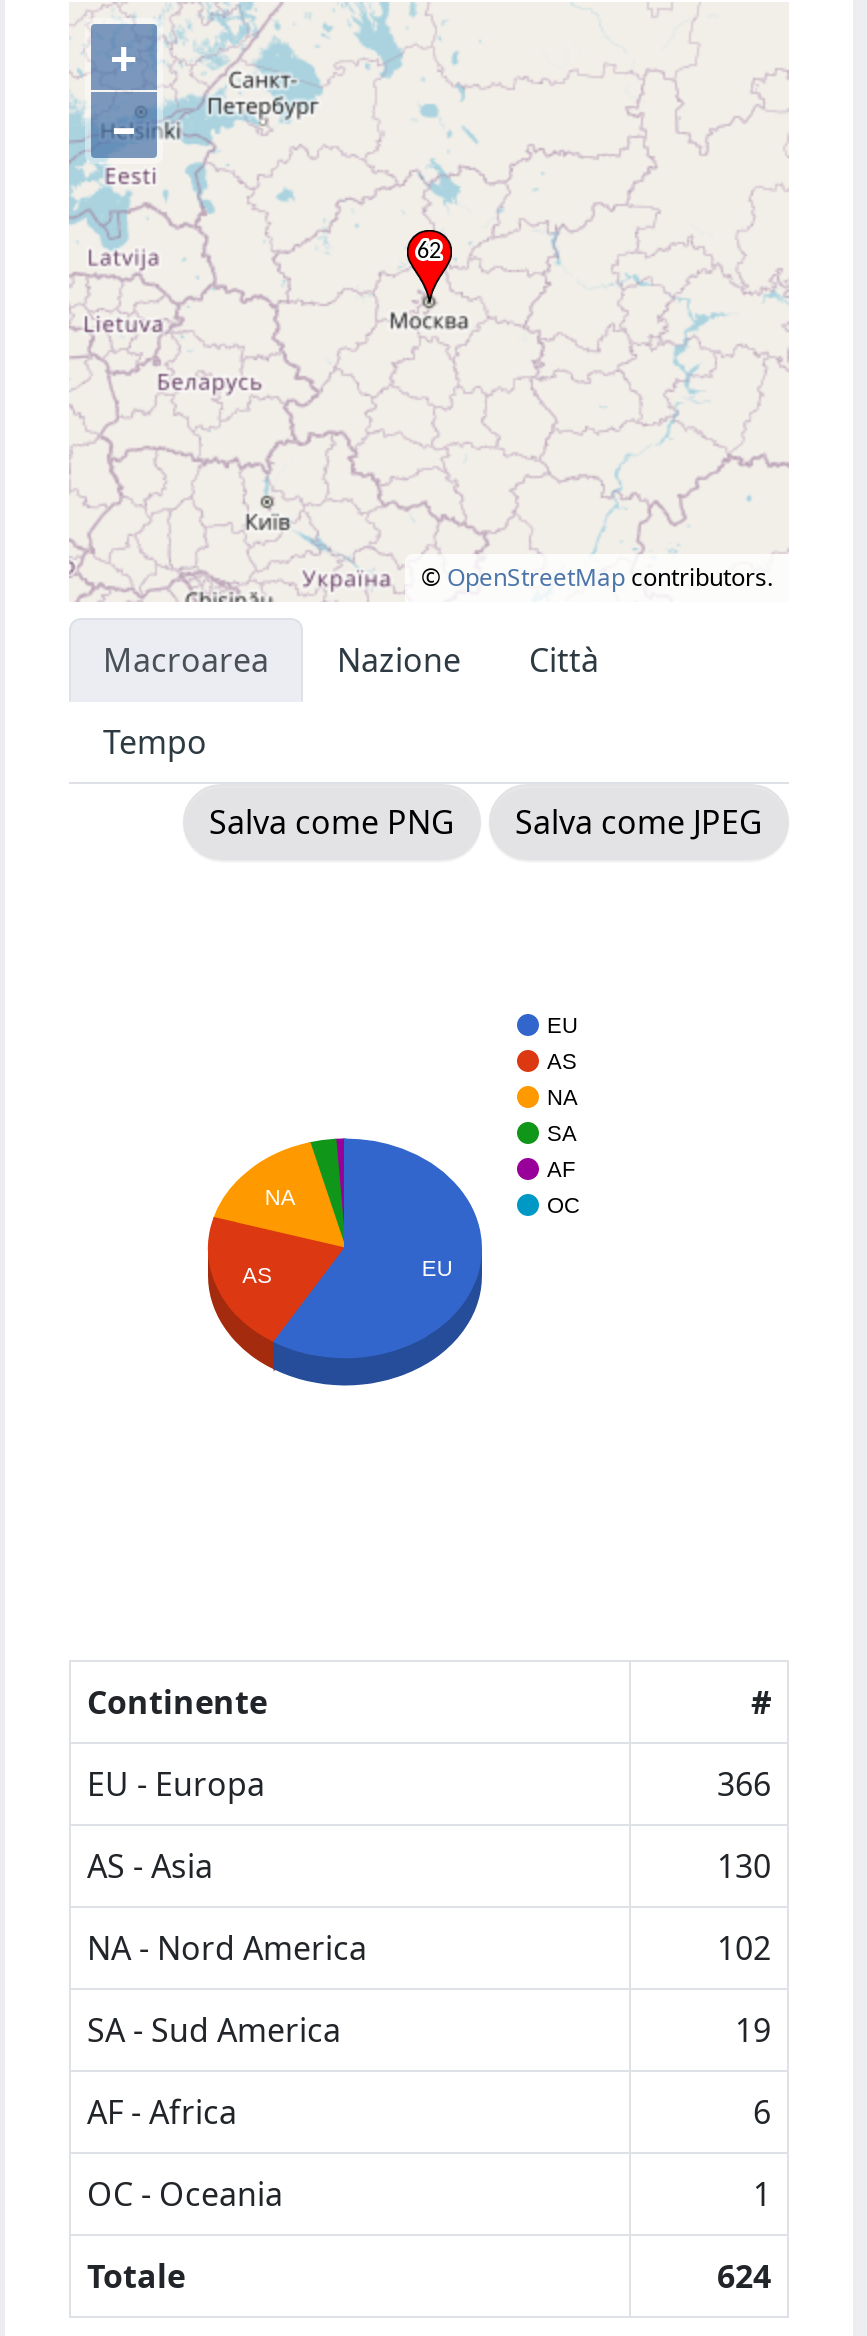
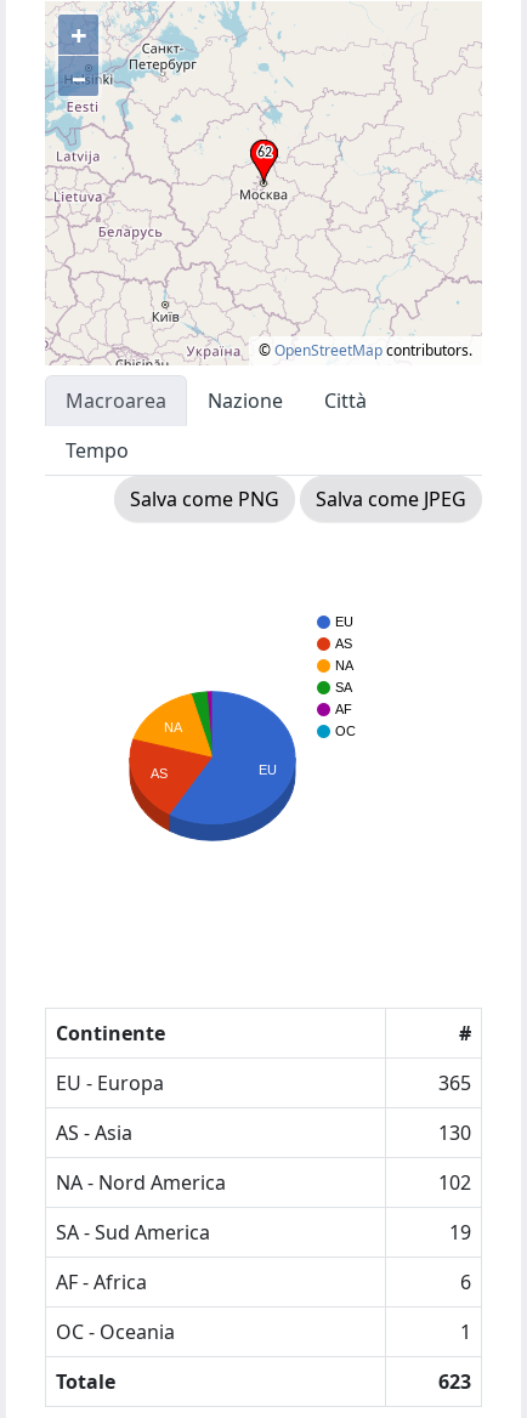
[717,1762,771,1806] 366 -> [438,1070,471,1096] 365
[717,2254,771,2298] 624 -> [438,1368,471,1395] 623

